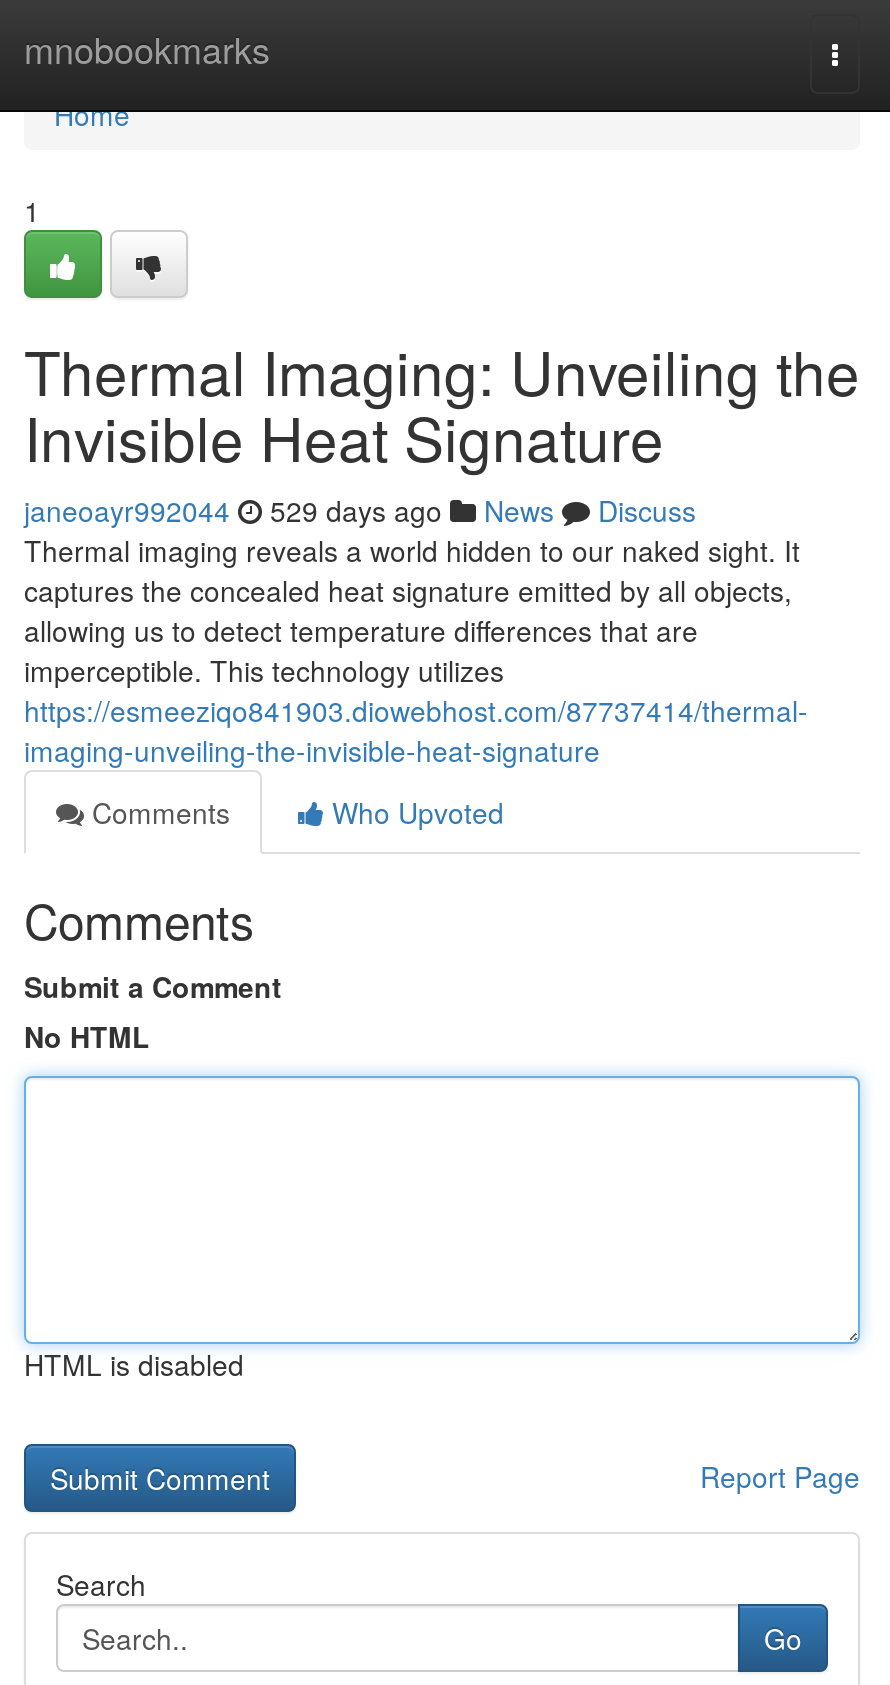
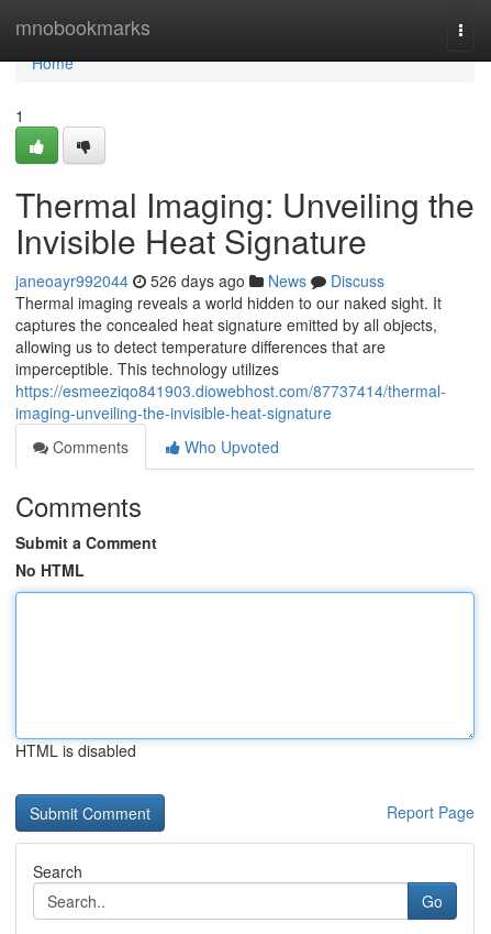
[24,490,696,530] janeoayr992044 529 days ago News Discuss -> [15,270,384,292] janeoayr992044 526 days ago News Discuss

